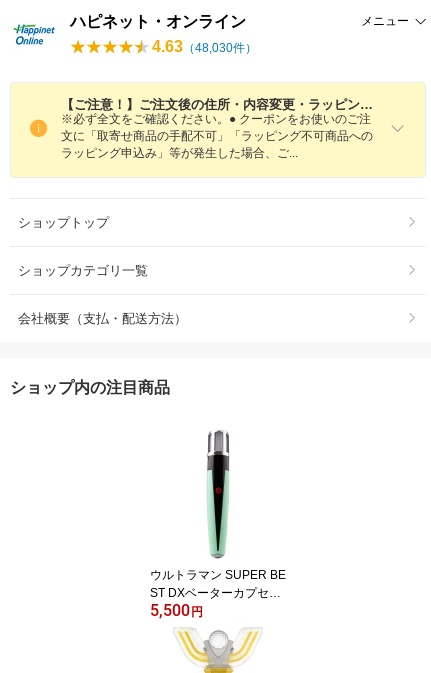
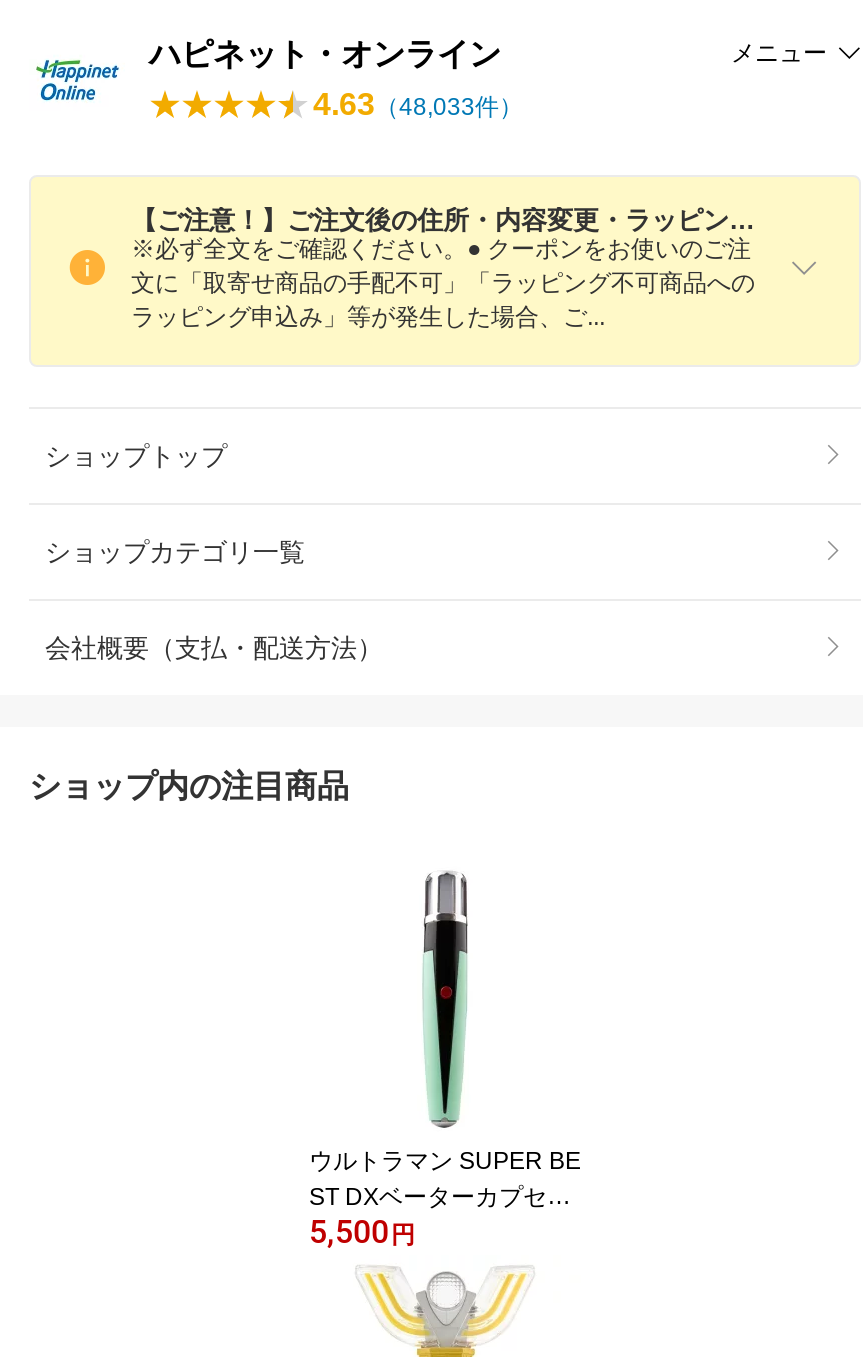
[152,37,257,54] 4.63（48,030件） -> [313,86,523,120] 4.63（48,033件）

